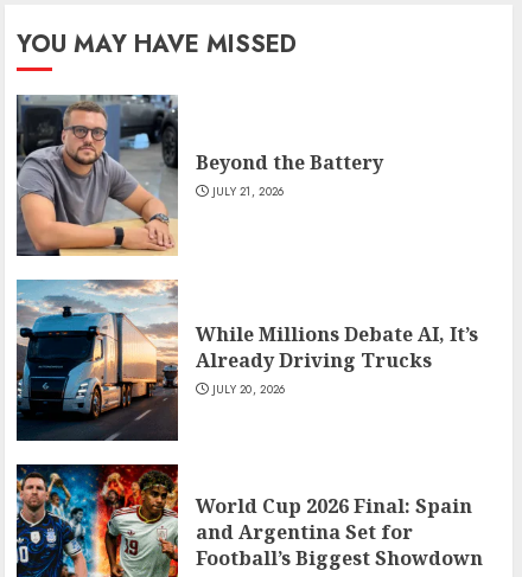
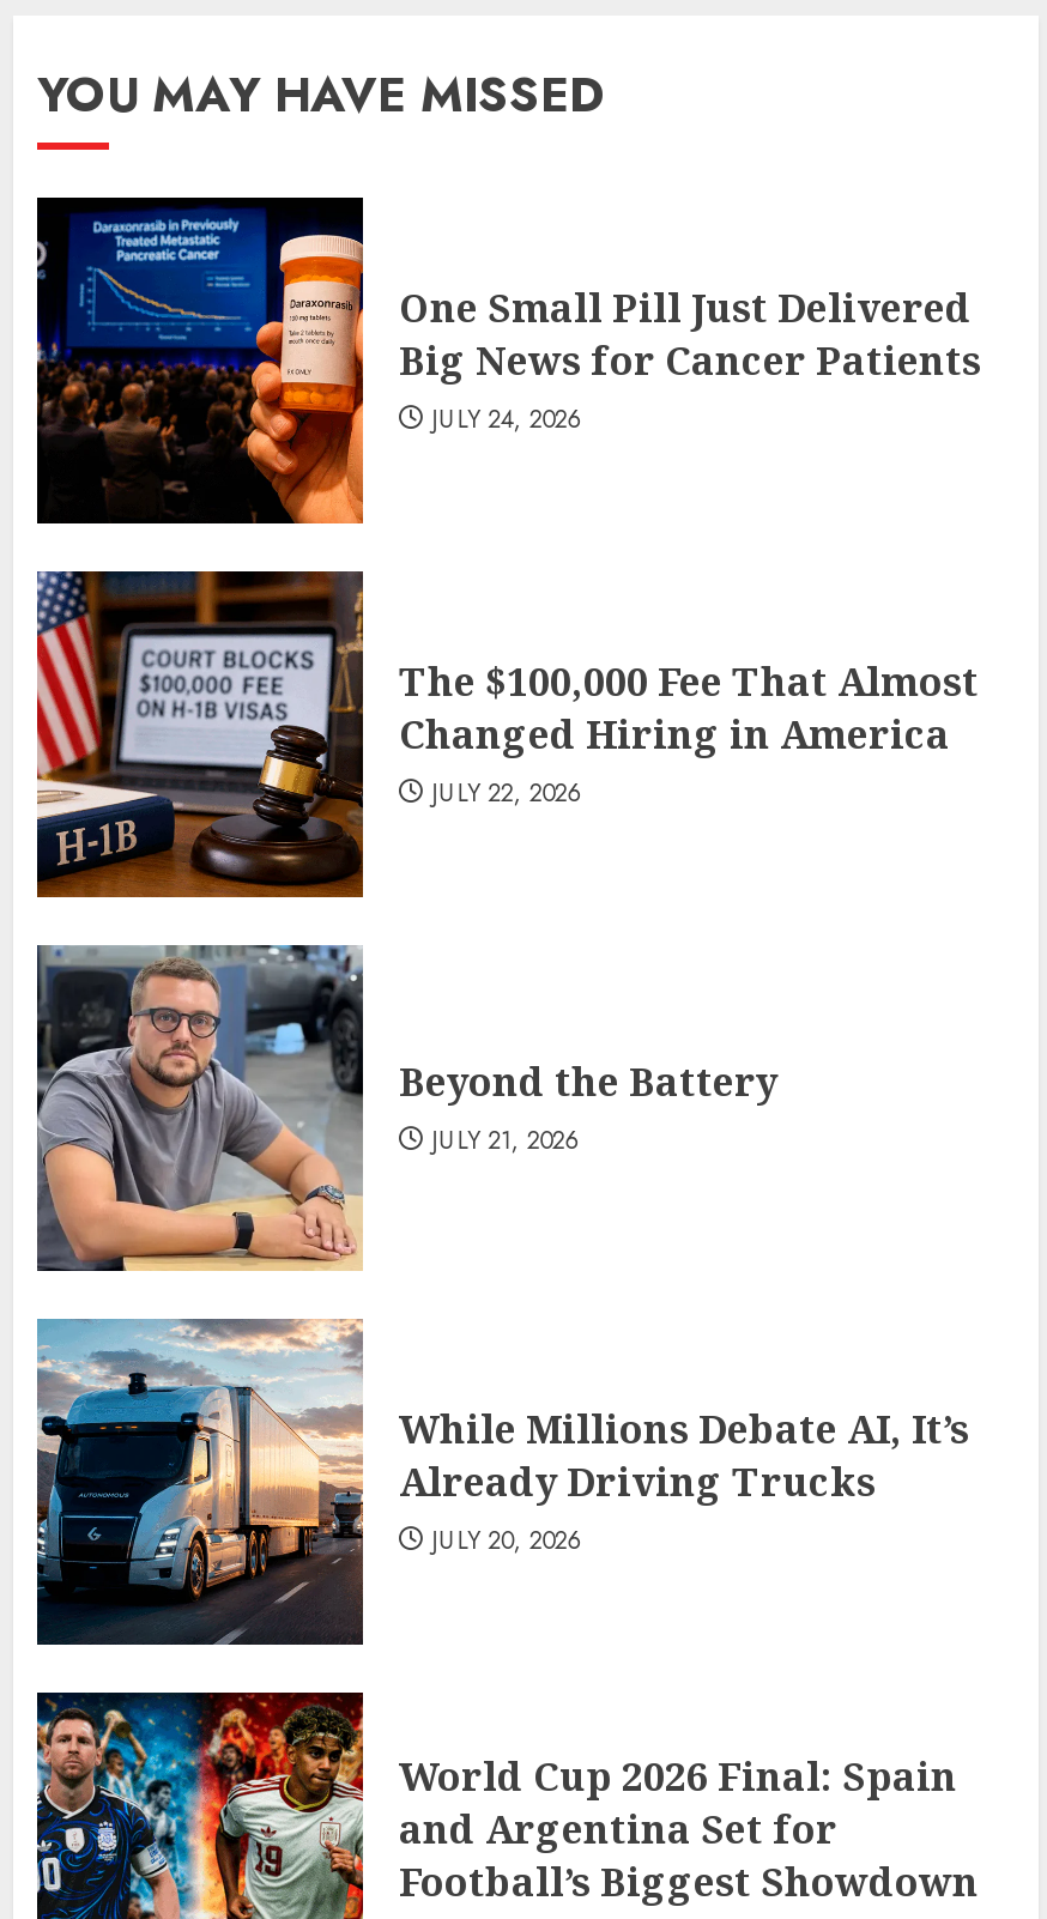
none -> [35,196,981,525] [image] | One Small Pill Just Delivered | Big News for Cancer Patients | JULY 24, 2026
none -> [35,570,979,901] [image] | The $100,000 Fee That Almost | Changed Hiring in America | JULY 22, 2026

